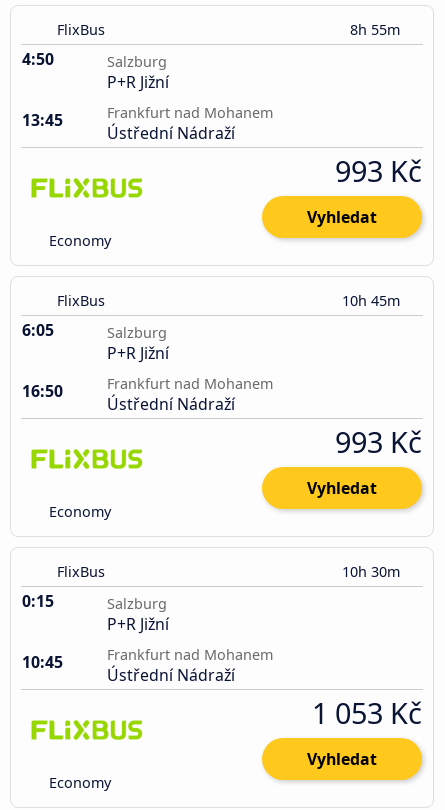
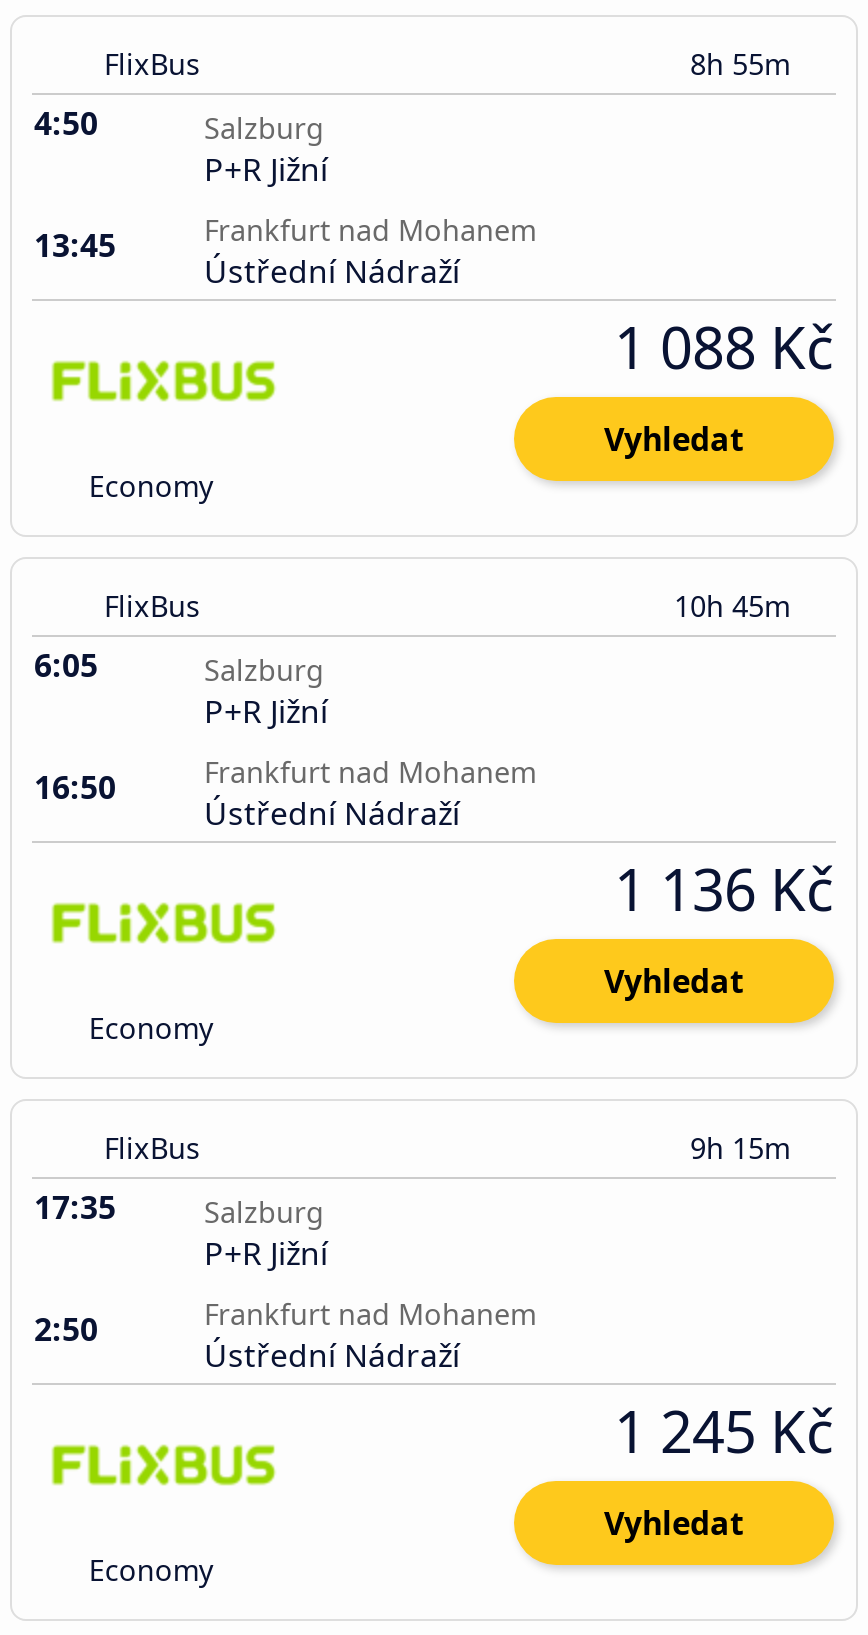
[335,151,422,190] 993 Kč -> [614,307,834,385] 1 088 Kč
[335,422,422,461] 993 Kč -> [614,849,834,927] 1 136 Kč
[22,562,404,612] 10h 30m | 0:15 -> [34,1129,798,1229] 9h 15m | 17:35
[22,651,63,673] 10:45 -> [34,1307,98,1351] 2:50
[312,693,422,732] 1 053 Kč -> [614,1391,834,1469] 1 245 Kč

